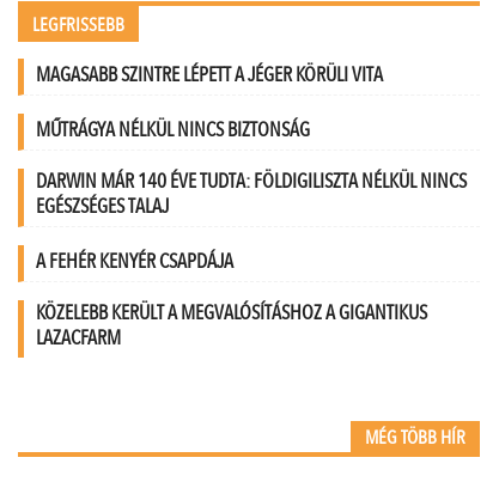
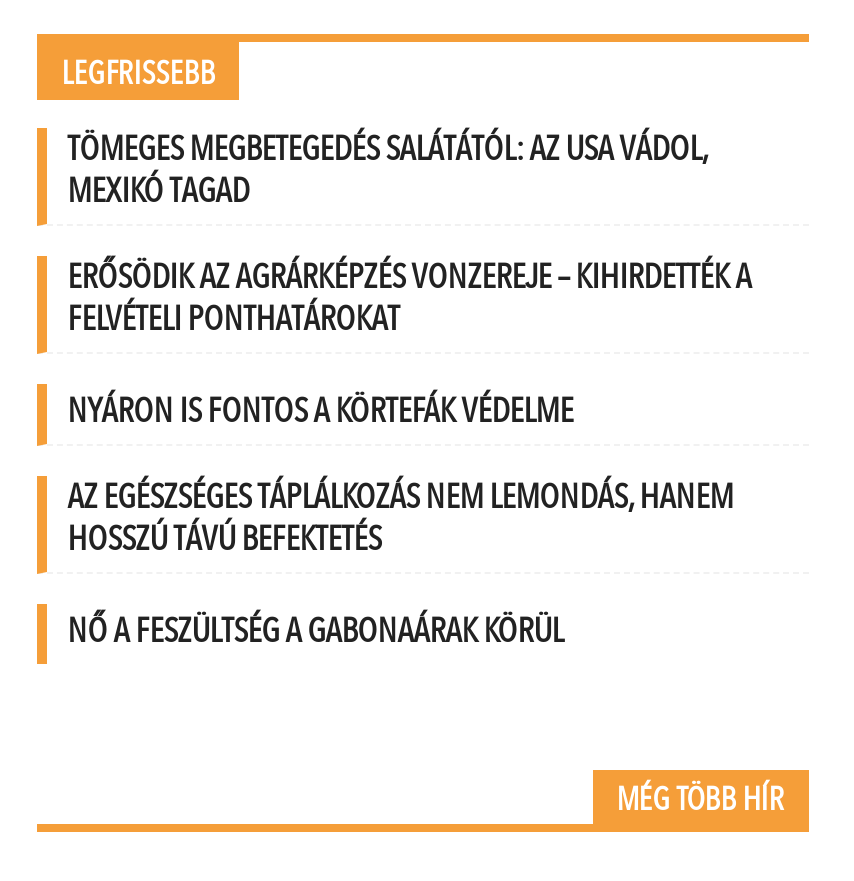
[36,60,383,88] MAGASABB SZINTRE LÉPETT A JÉGER KÖRÜLI VITA -> [67,127,707,215] TÖMEGES MEGBETEGEDÉS SALÁTÁTÓL: AZ USA VÁDOL, | MEXIKÓ TAGAD
[36,115,310,143] MŰTRÁGYA NÉLKÜL NINCS BIZTONSÁG -> [67,255,751,343] ERŐSÖDIK AZ AGRÁRKÉPZÉS VONZEREJE – KIHIRDETTÉK A | FELVÉTELI PONTHATÁROKAT
[36,167,467,219] DARWIN MÁR 140 ÉVE TUDTA: FÖLDIGILISZTA NÉLKÜL NINCS | EGÉSZSÉGES TALAJ -> [67,389,573,435] NYÁRON IS FONTOS A KÖRTEFÁK VÉDELME
[36,247,234,274] A FEHÉR KENYÉR CSAPDÁJA -> [67,475,733,563] AZ EGÉSZSÉGES TÁPLÁLKOZÁS NEM LEMONDÁS, HANEM | HOSSZÚ TÁVÚ BEFEKTETÉS
[36,298,427,351] KÖZELEBB KERÜLT A MEGVALÓSÍTÁSHOZ A GIGANTIKUS | LAZACFARM -> [67,609,563,655] NŐ A FESZÜLTSÉG A GABONAÁRAK KÖRÜL

